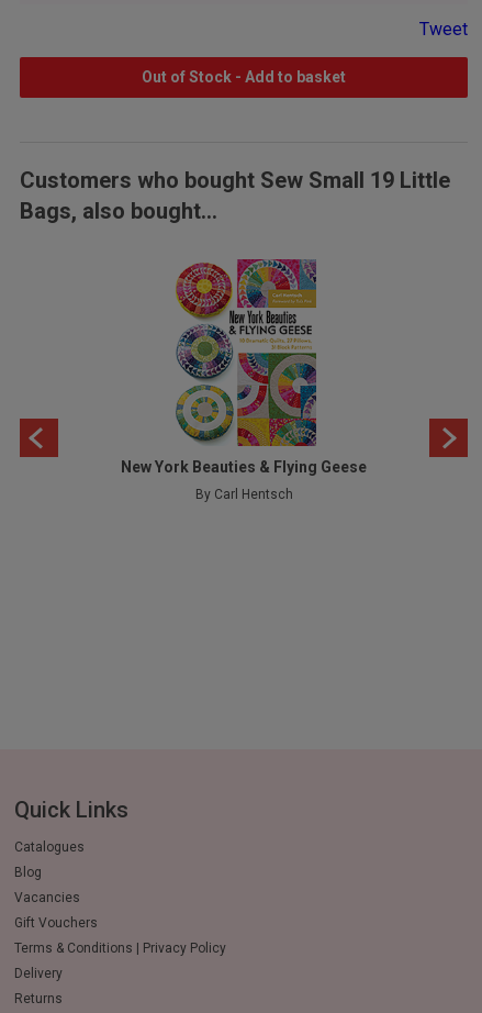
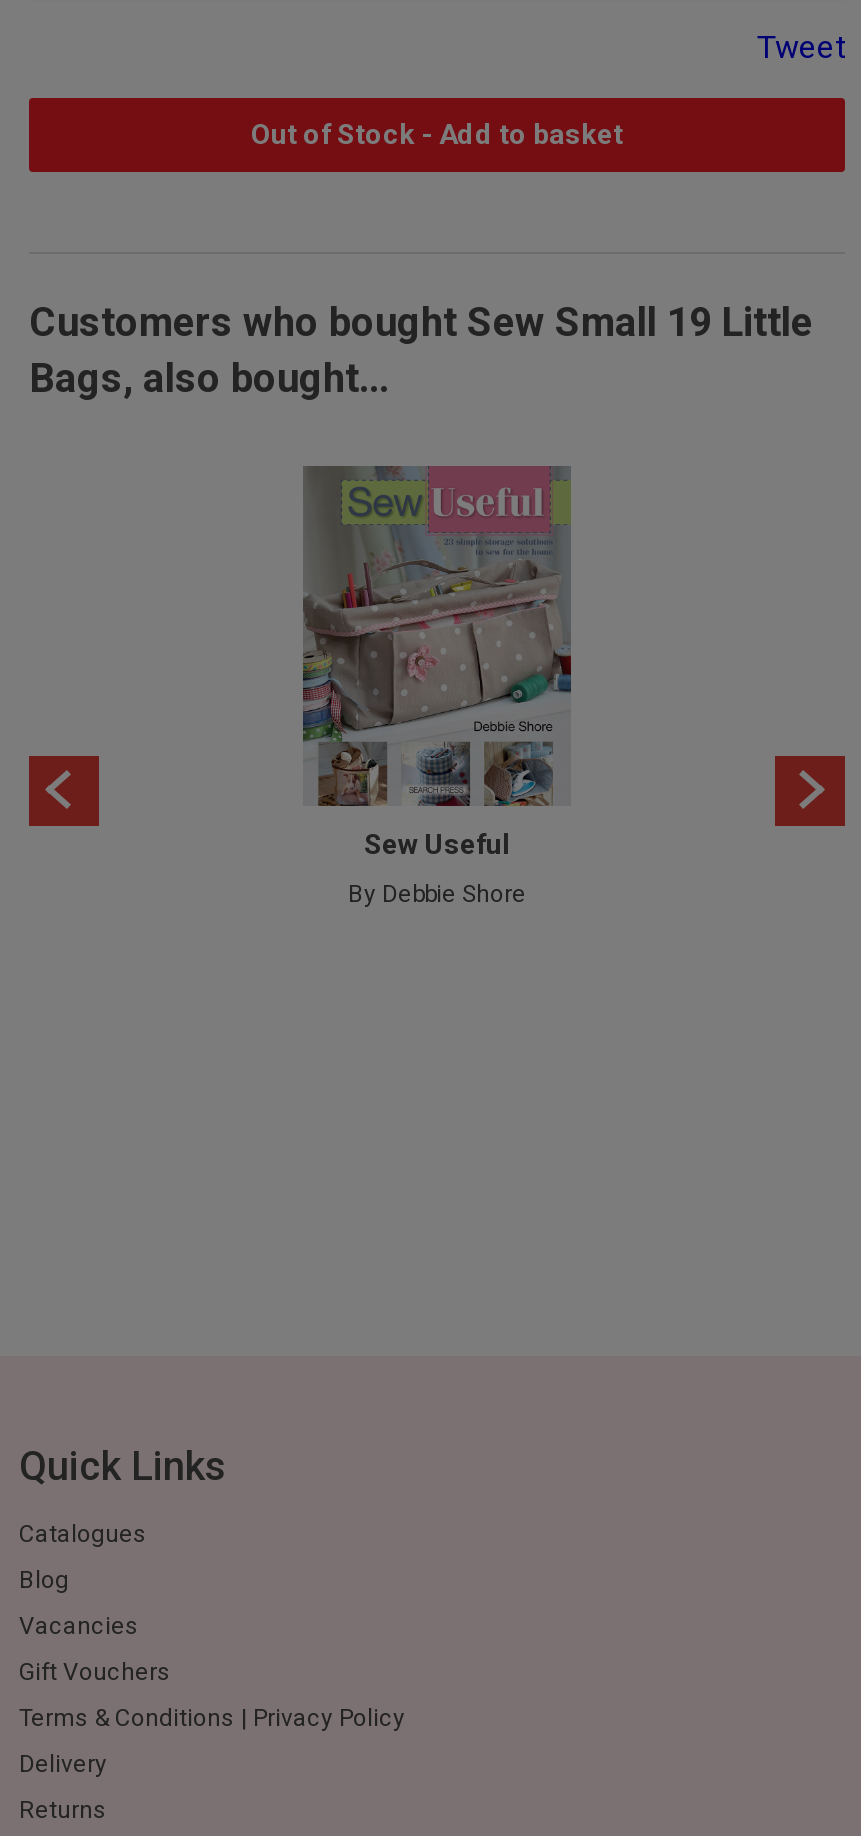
[121,259,367,476] [image] | New York Beauties & Flying Geese -> [301,464,573,860] [image] | Sew Useful
[195,487,293,502] By Carl Hentsch -> [348,880,526,908] By Debbie Shore

